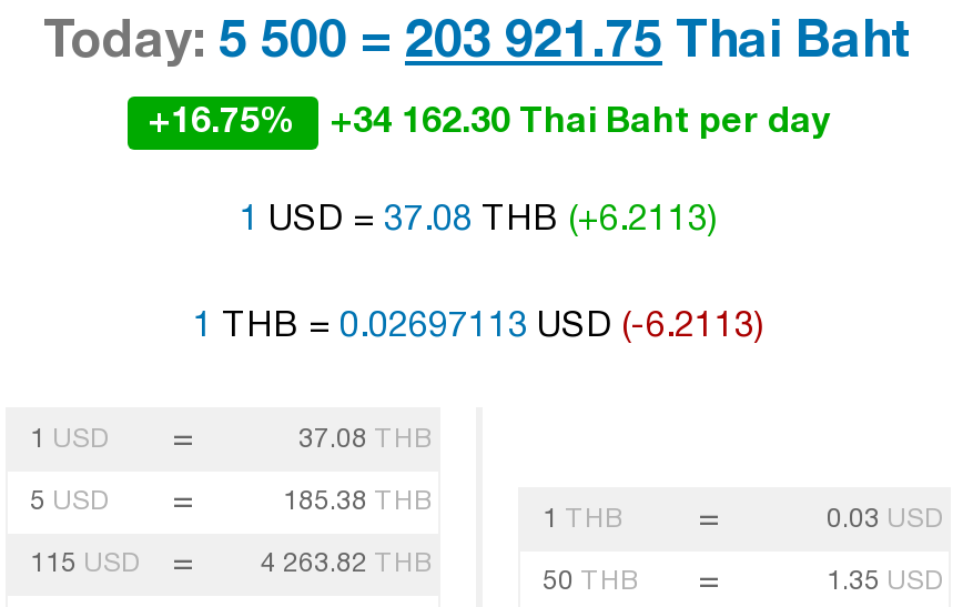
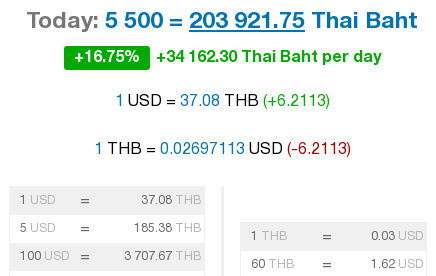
[30,551,139,575] 115 USD -> [20,251,69,262] 100 USD
[261,551,432,575] 4 263.82 THB -> [124,251,201,262] 3 707.67 THB
[543,569,638,593] 50 THB -> [251,259,294,270] 60 THB
[827,569,942,593] 1.35 USD -> [371,259,423,270] 1.62 USD

